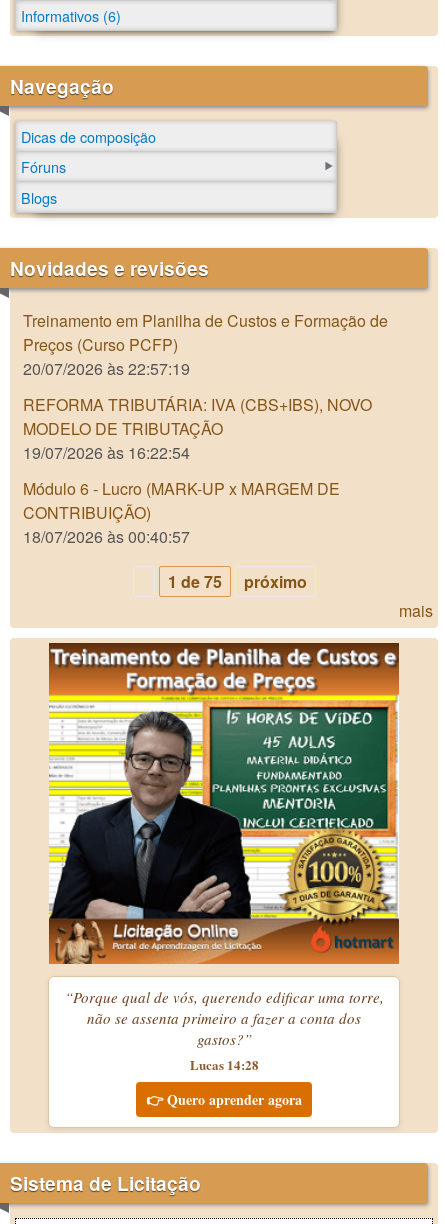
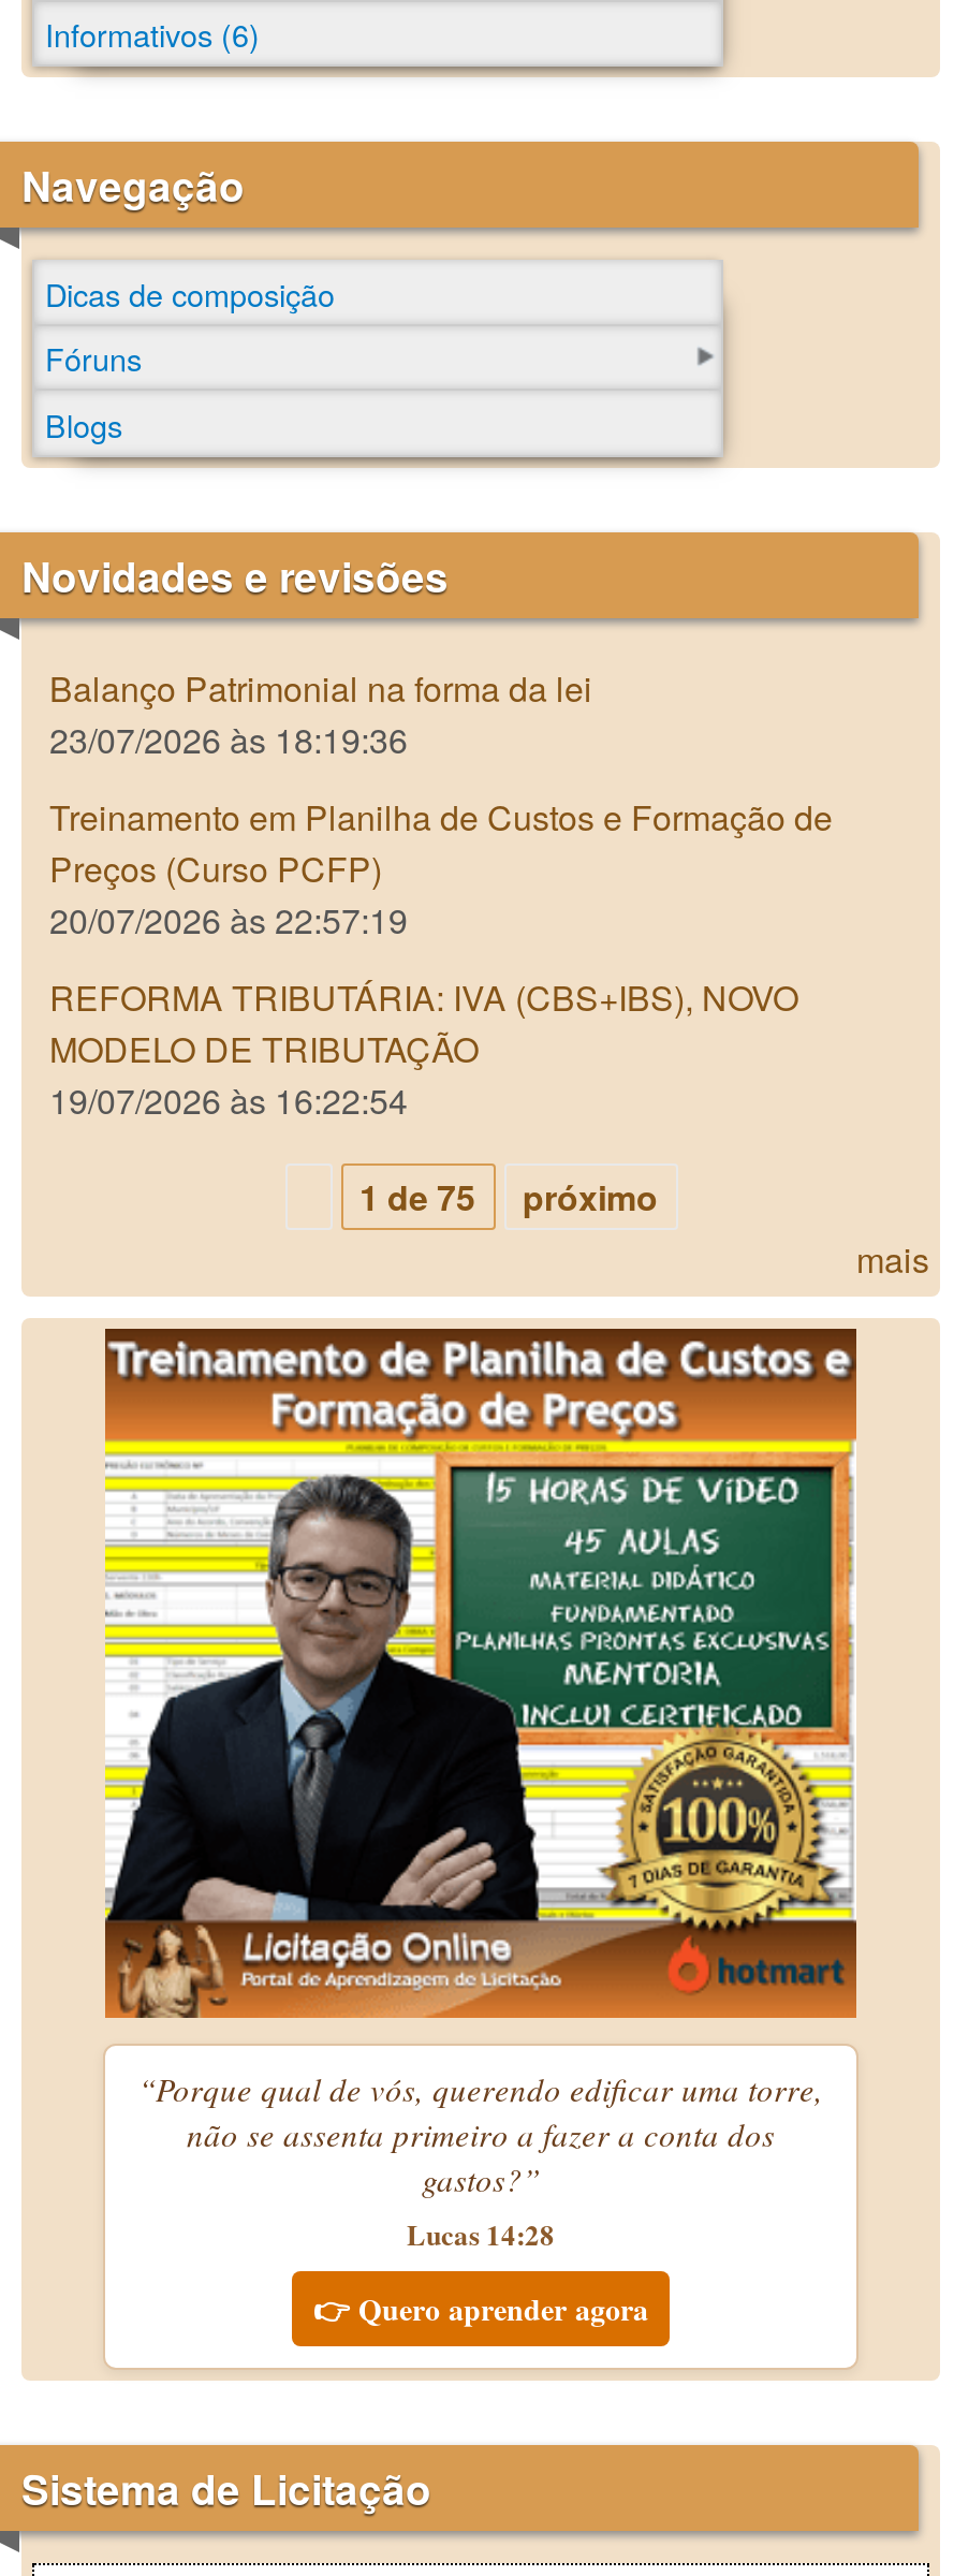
none -> [49,664,592,764] Balanço Patrimonial na forma da lei | 23/07/2026 às 18:19:36
moved [23,309,388,464] -> [49,792,833,1125]: Treinamento em Planilha de Custos e Formação de | Preços (Curso PCFP) | 20/07/2026 às 22:57:19 | REFORMA TRIBUTÁRIA: IVA (CBS+IBS), NOVO | MODELO DE TRIBUTAÇÃO | 19/07/2026 às 16:22:54
[23,477,340,548] Módulo 6 - Lucro (MARK-UP x MARGEM DE | CONTRIBUIÇÃO) | 18/07/2026 às 00:40:57 -> none

